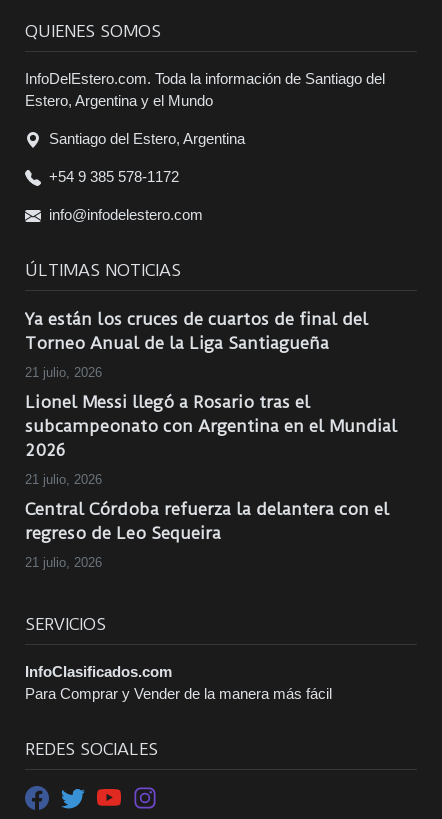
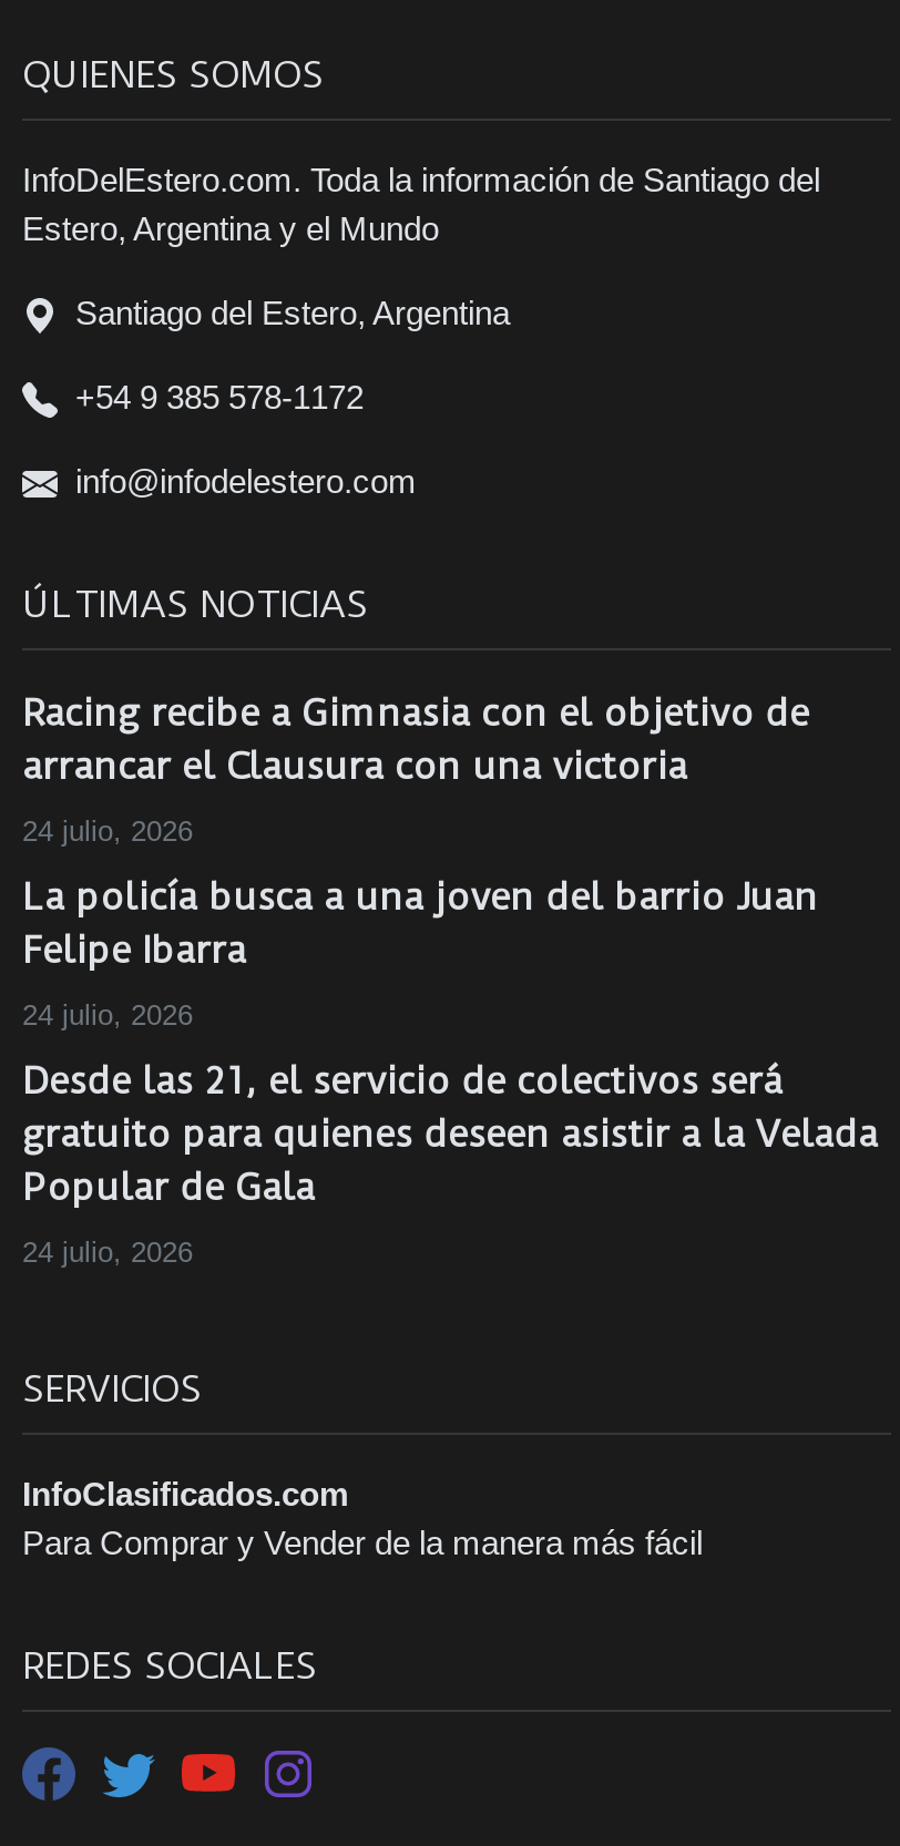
[25,309,368,353] Ya están los cruces de cuartos de final del | Torneo Anual de la Liga Santiagueña -> [22,690,809,788] Racing recibe a Gimnasia con el objetivo de | arrancar el Clausura con una victoria
[25,365,102,380] 21 julio, 2026 -> [22,814,193,848] 24 julio, 2026
[25,392,397,460] Lionel Messi llegó a Rosario tras el | subcampeonato con Argentina en el Mundial | 2026 -> [22,874,818,972] La policía busca a una joven del barrio Juan | Felipe Ibarra
[25,472,102,487] 21 julio, 2026 -> [22,998,193,1032] 24 julio, 2026
[25,499,389,543] Central Córdoba refuerza la delantera con el | regreso de Leo Sequeira -> [22,1058,878,1209] Desde las 21, el servicio de colectivos será | gratuito para quienes deseen asistir a la Velada | Popular de Gala
[25,555,102,570] 21 julio, 2026 -> [22,1235,193,1269] 24 julio, 2026

